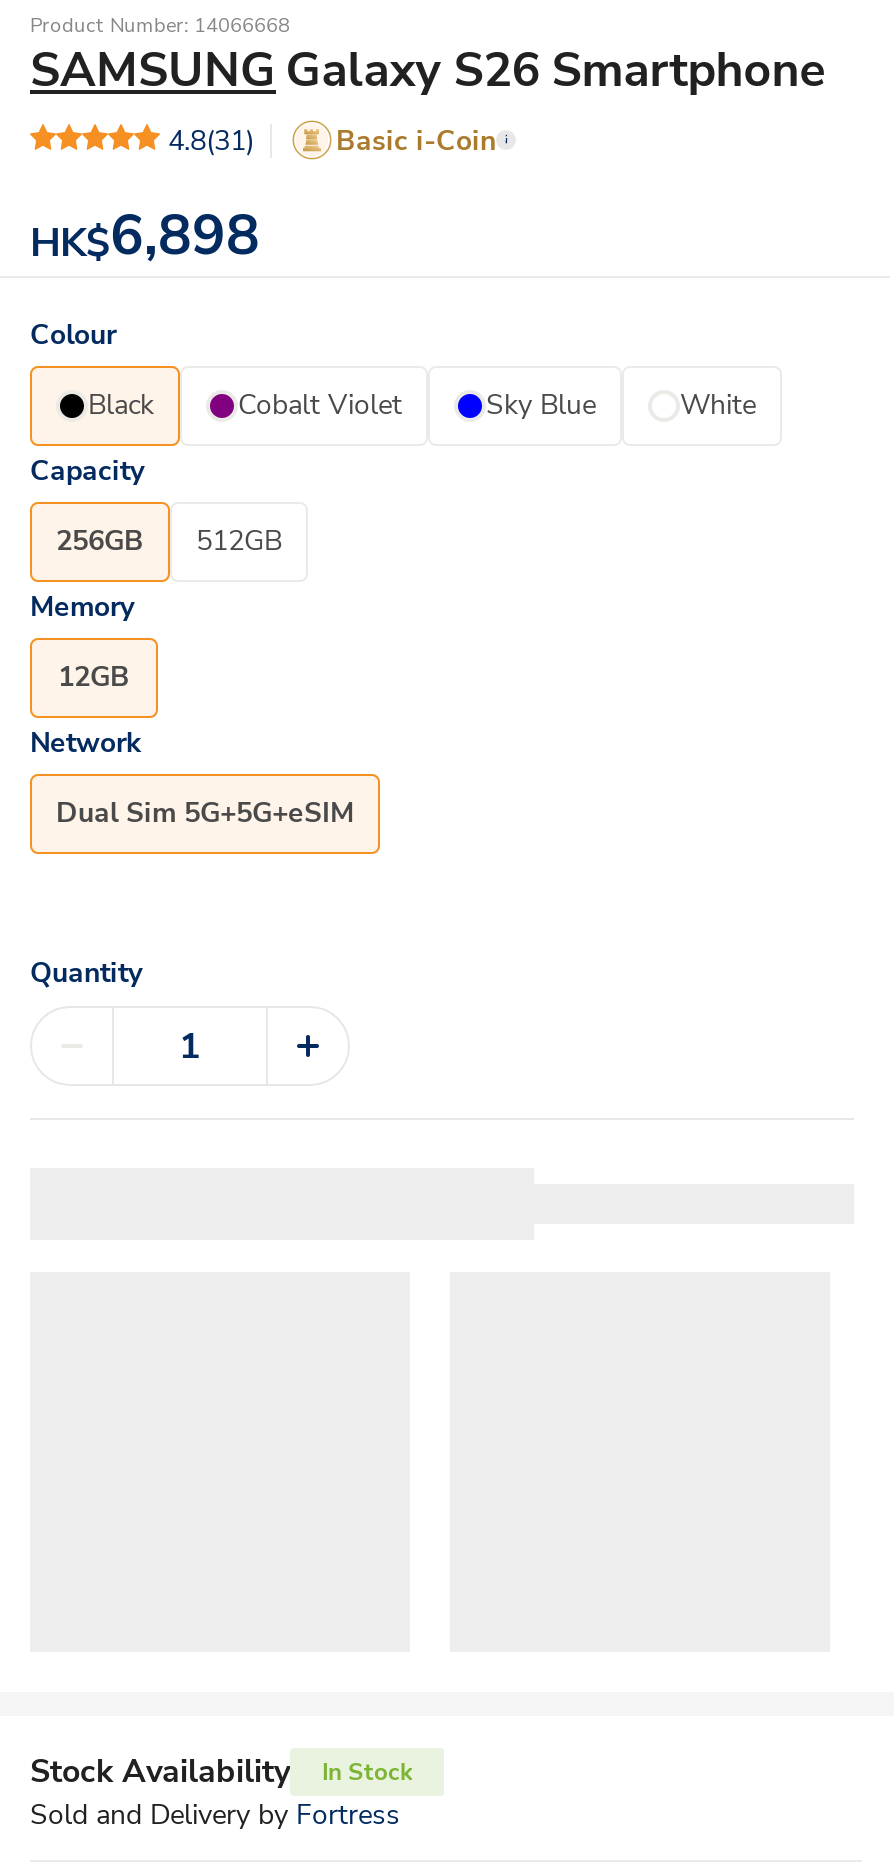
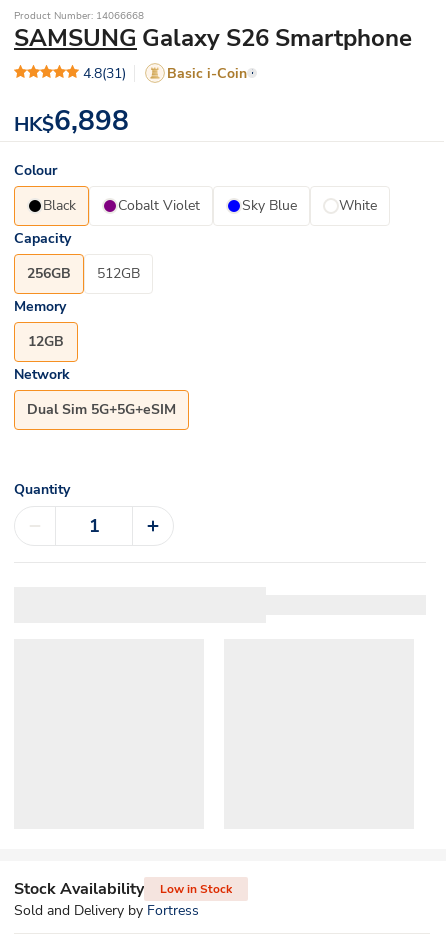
[322,1756,412,1788] In Stock -> [160,881,232,897] Low in Stock

